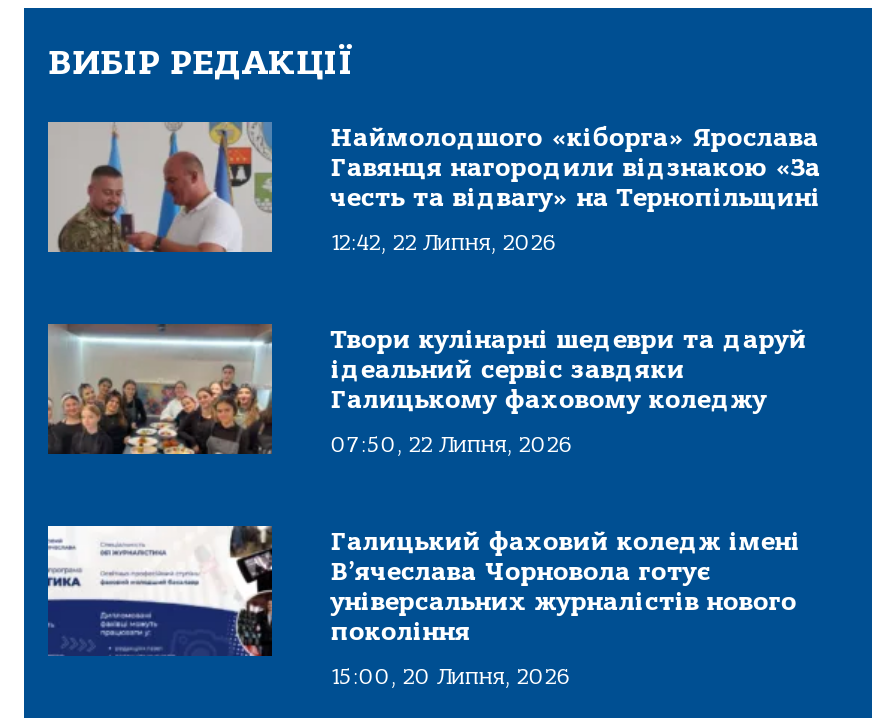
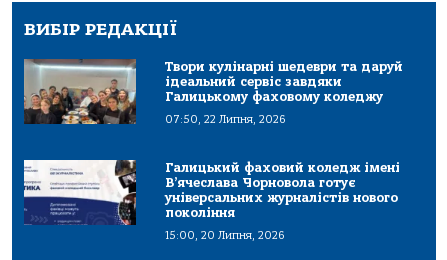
[46,120,821,256] [image] | Наймолодшого «кіборга» Ярослава | Гавянця нагородили відзнакою «За | честь та відвагу» на Тернопільщині | 12:42, 22 Липня, 2026 -> none

